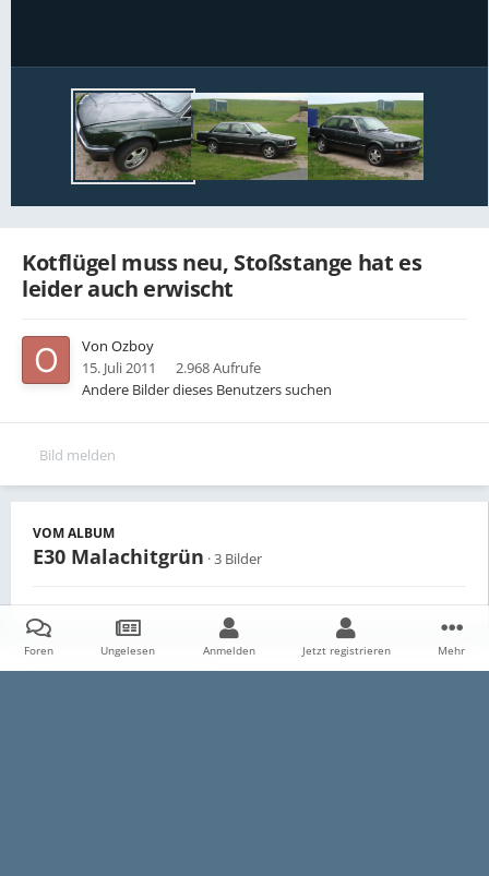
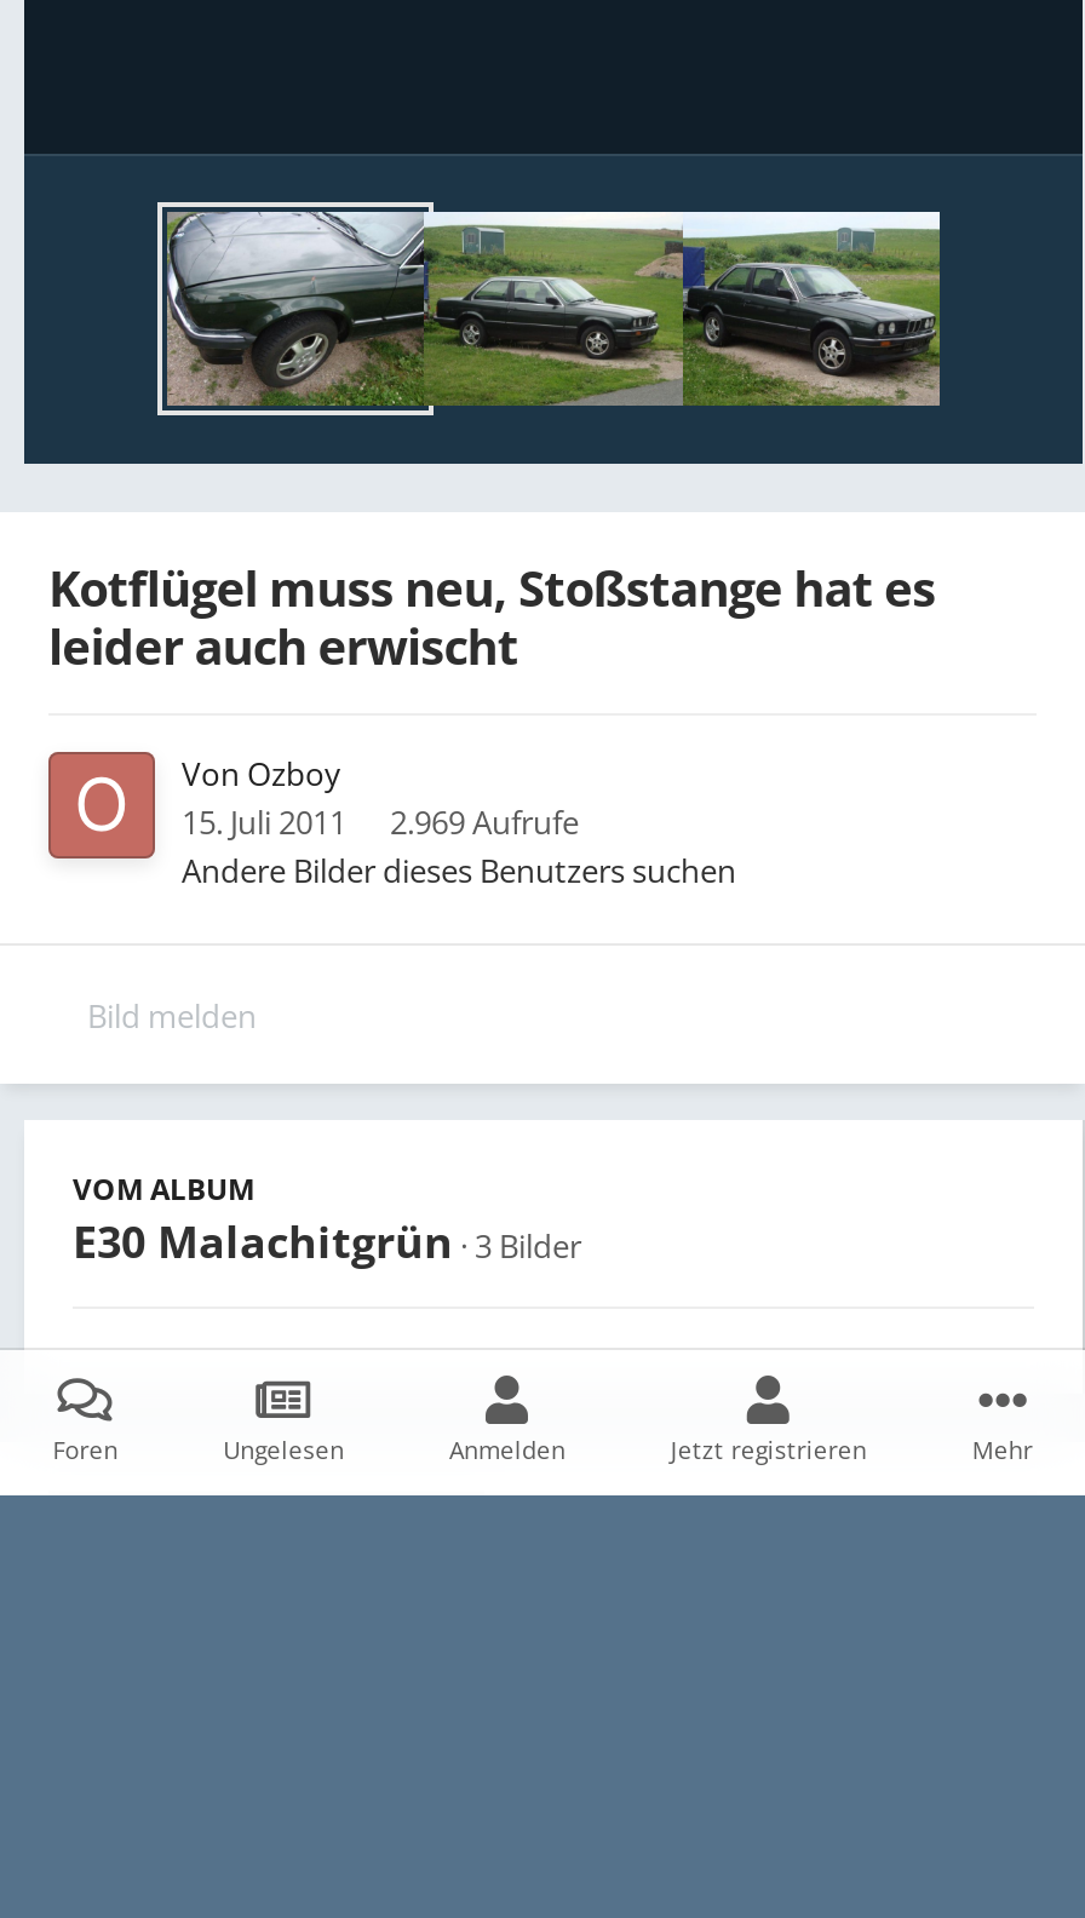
[82,358,261,378] 15. Juli 2011 2.968 Aufrufe -> [182,801,579,845] 15. Juli 2011 2.969 Aufrufe

